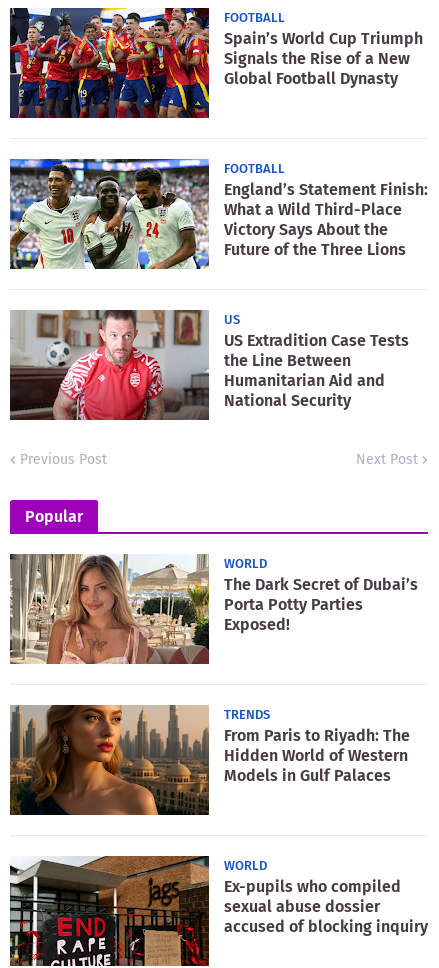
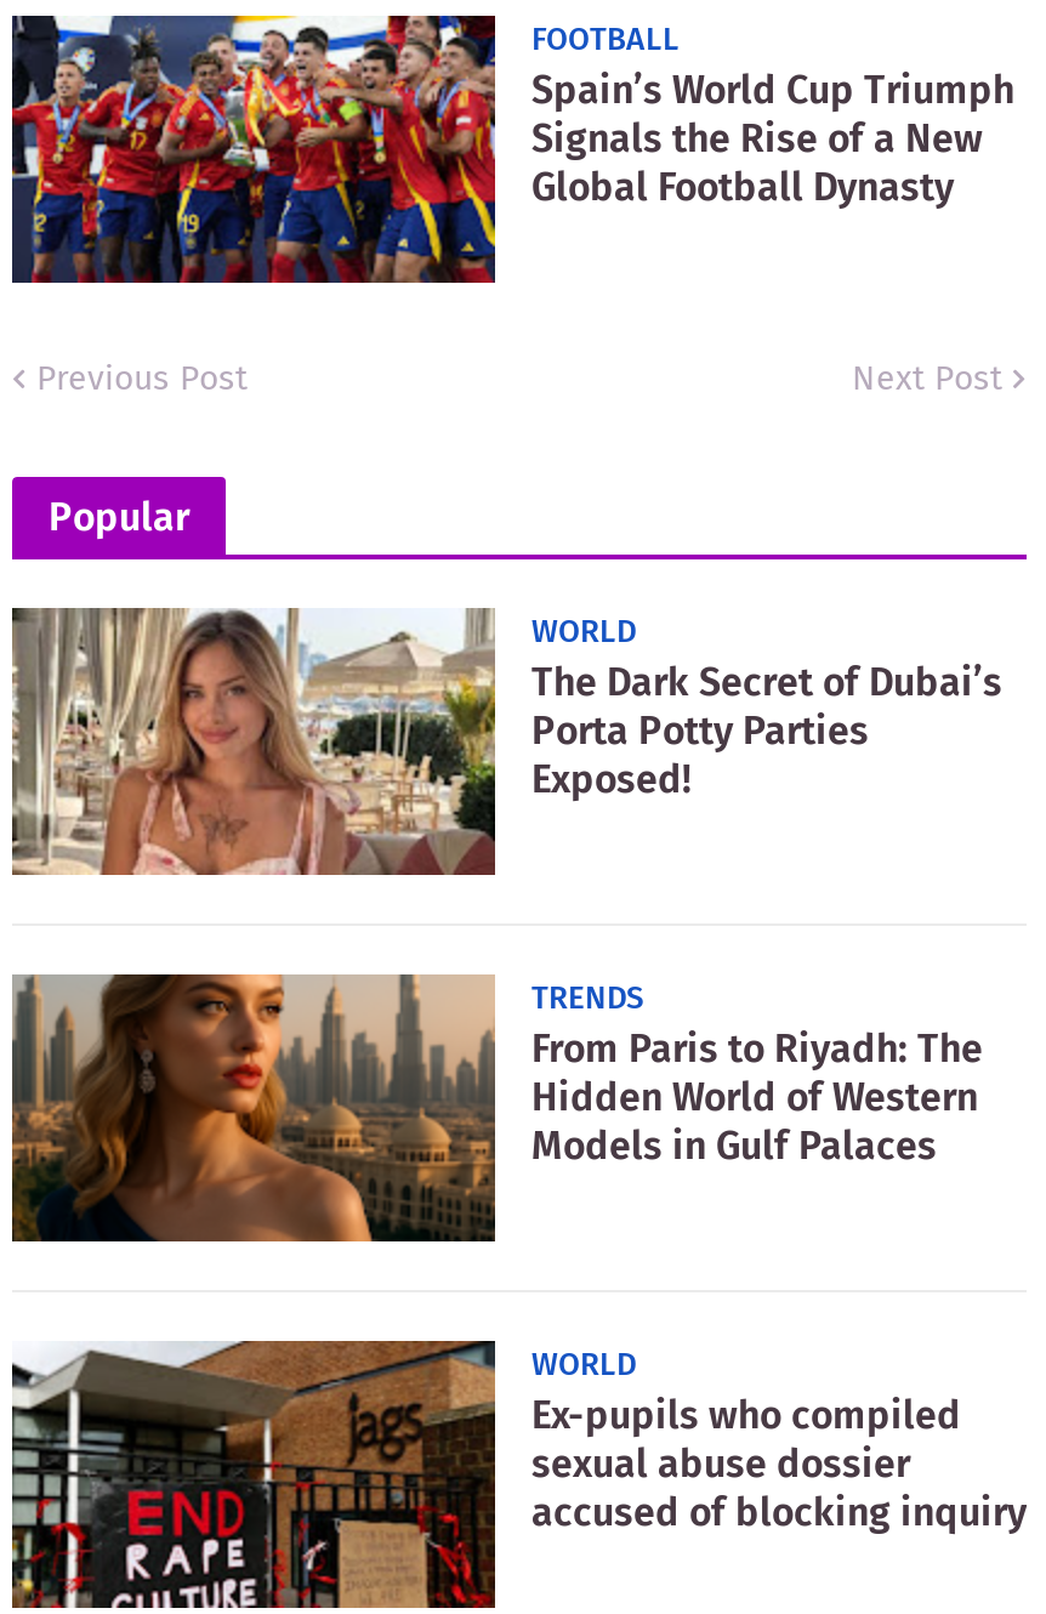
[9,158,428,270] [image] | FOOTBALL | England’s Statement Finish: | What a Wild Third-Place | Victory Says About the | Future of the Three Lions -> none
[10,309,409,421] [image] | US | US Extradition Case Tests | the Line Between | Humanitarian Aid and | National Security -> none

